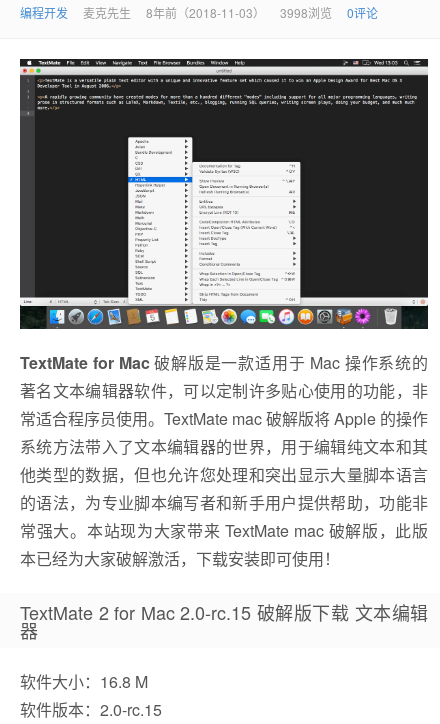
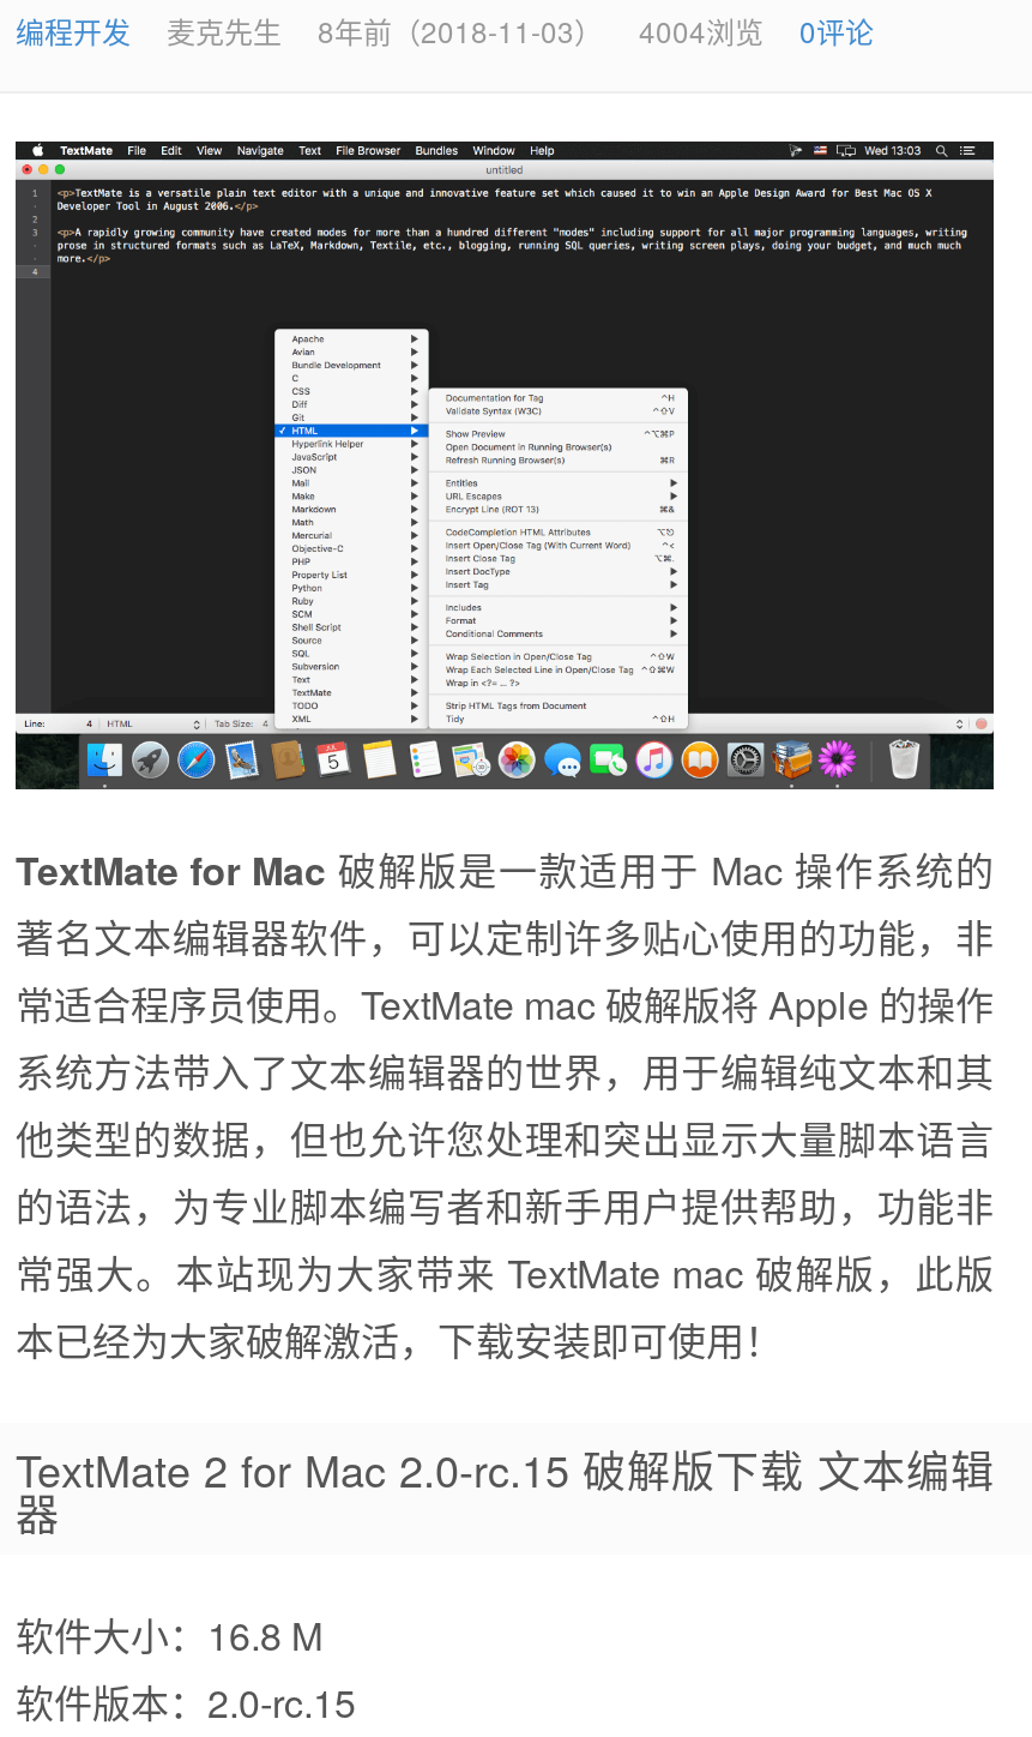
[20,4,378,21] 编程开发 麦克先生 8年前（2018-11-03） 3998浏览 0评论 -> [16,10,874,50] 编程开发 麦克先生 8年前（2018-11-03） 4004浏览 0评论

